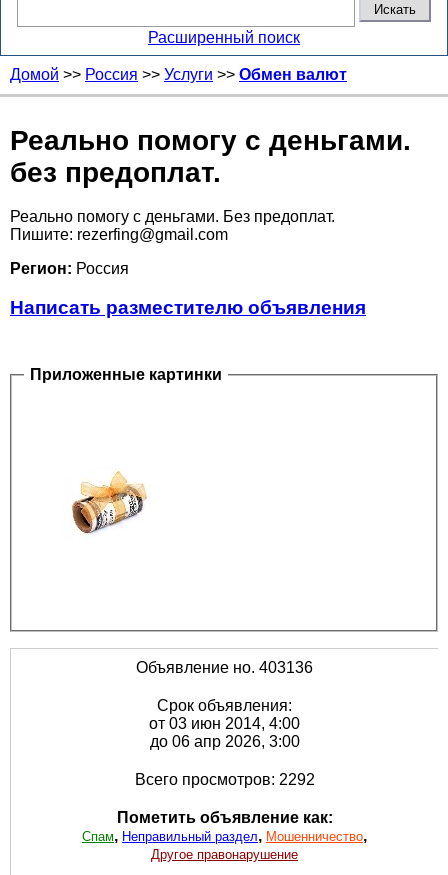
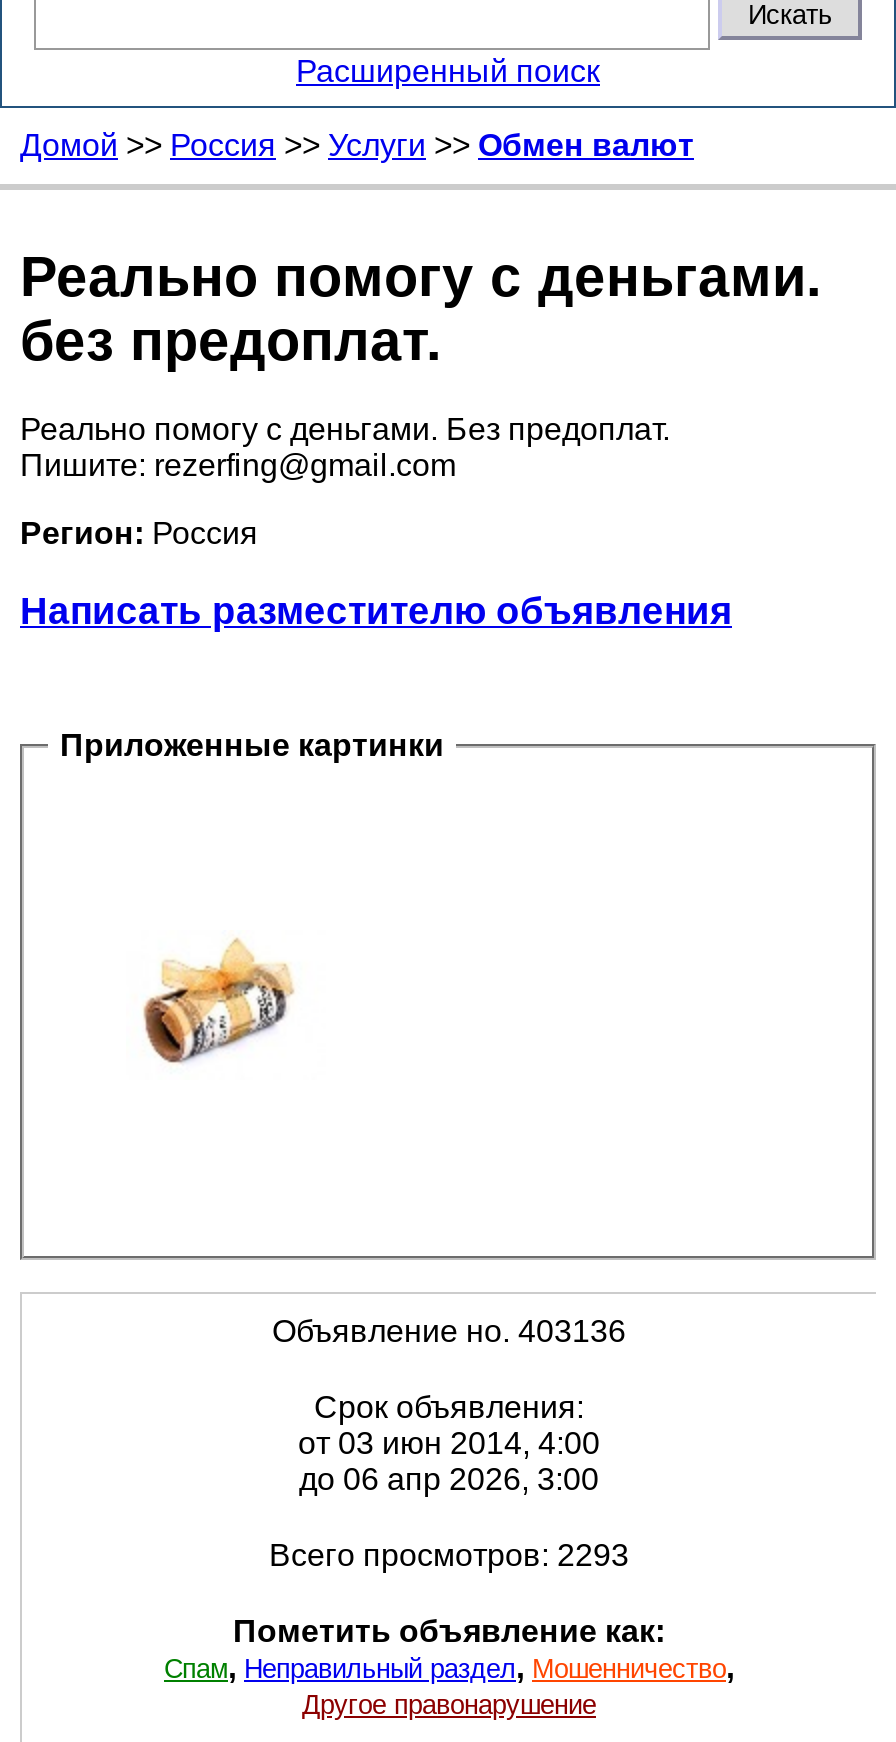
[134,771,314,788] Всего просмотров: 2292 -> [269,1538,629,1572] Всего просмотров: 2293

